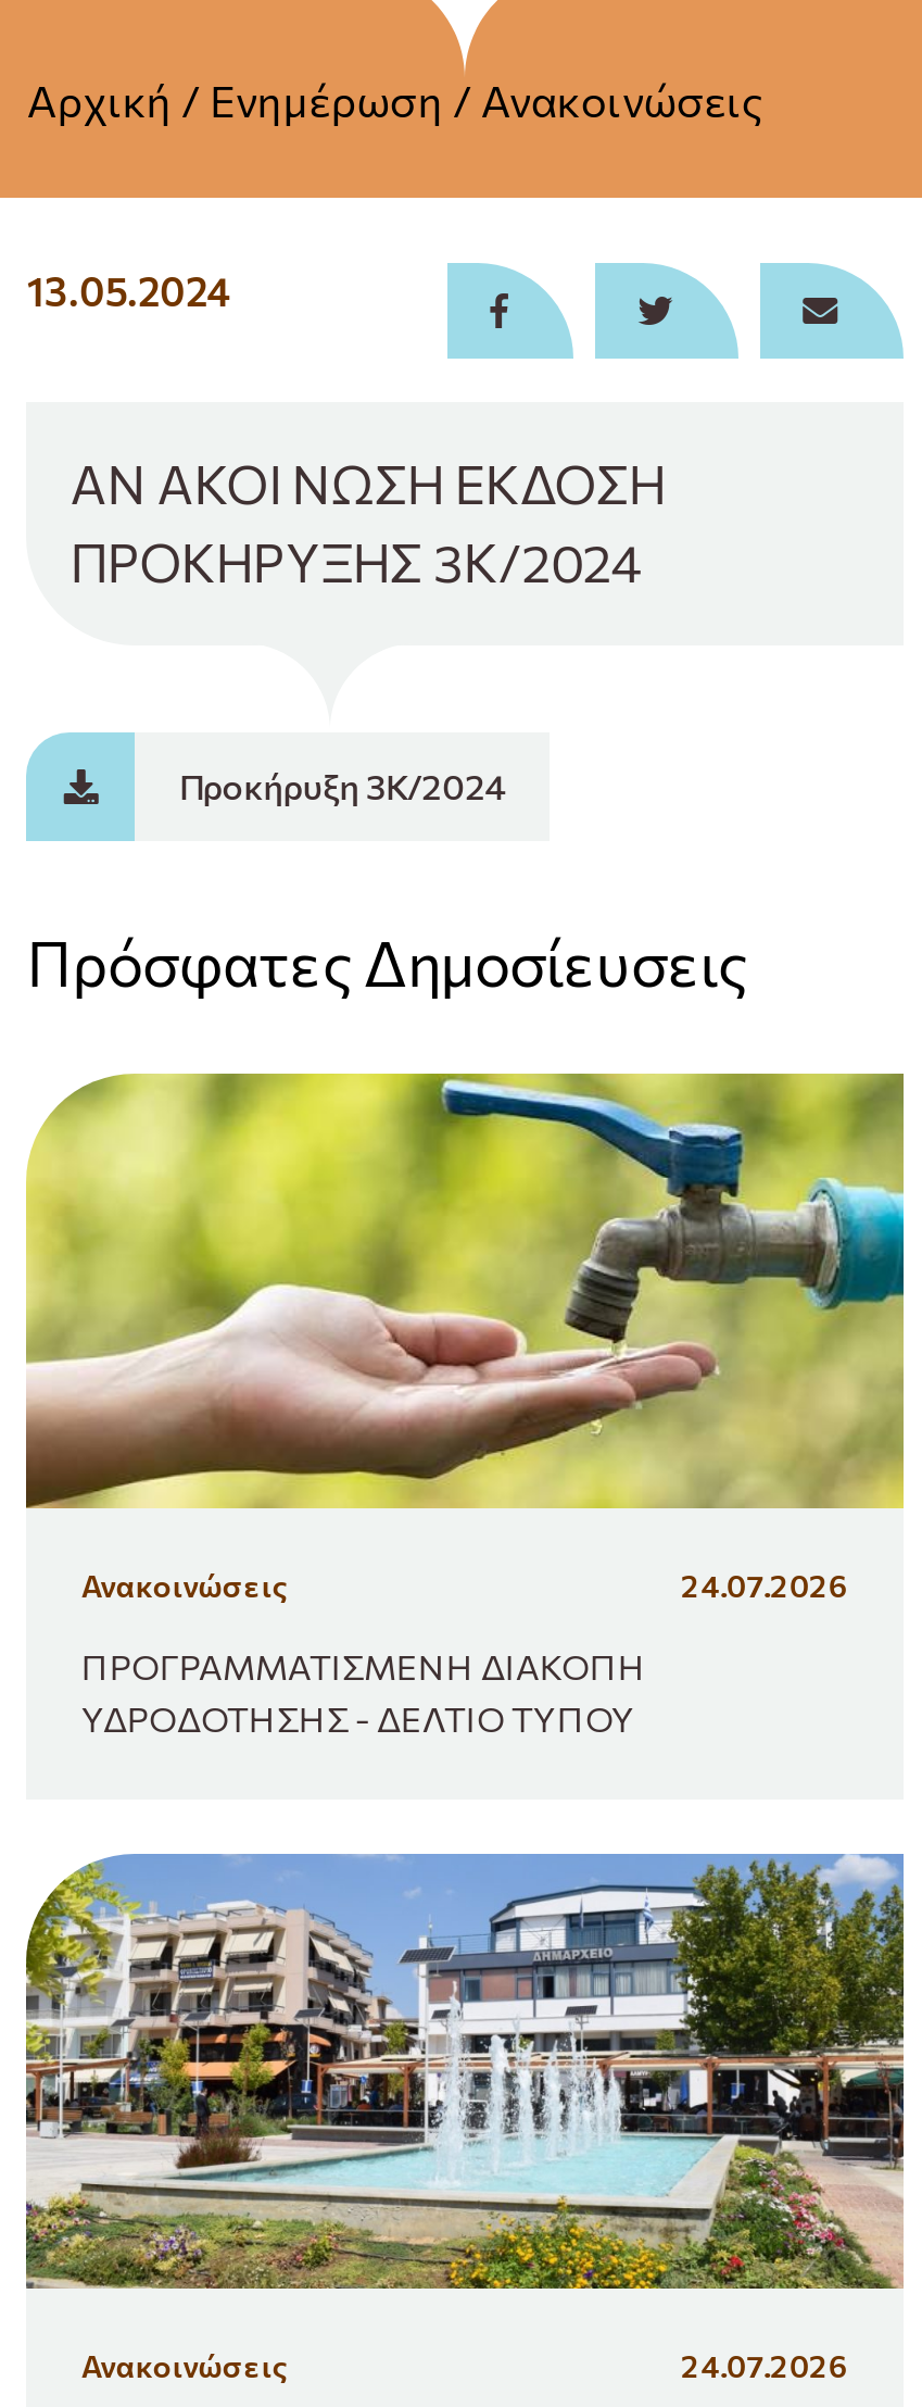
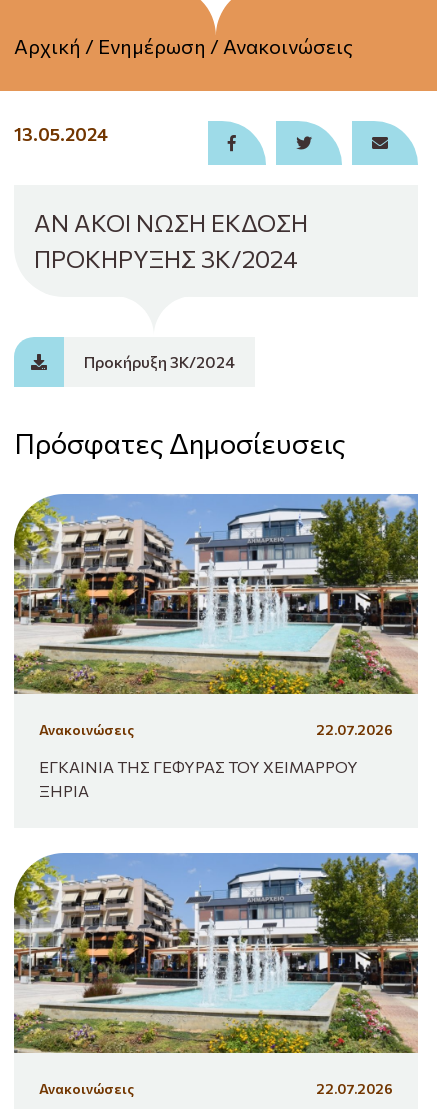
[24,1071,906,1604] [image] | 24.07.2026 -> [13,493,419,738] [image] | 22.07.2026
[81,1645,646,1739] ΠΡΟΓΡΑΜΜΑΤΙΣΜΕΝΗ ΔΙΑΚΟΠΗ | ΥΔΡΟΔΟΤΗΣΗΣ - ΔΕΛΤΙΟ ΤΥΠΟΥ -> [39,757,358,800] ΕΓΚΑΙΝΙΑ ΤΗΣ ΓΕΦΥΡΑΣ ΤΟΥ ΧΕΙΜΑΡΡΟΥ | ΞΗΡΙΑ
[681,2347,848,2384] 24.07.2026 -> [316,1080,393,1097] 22.07.2026

